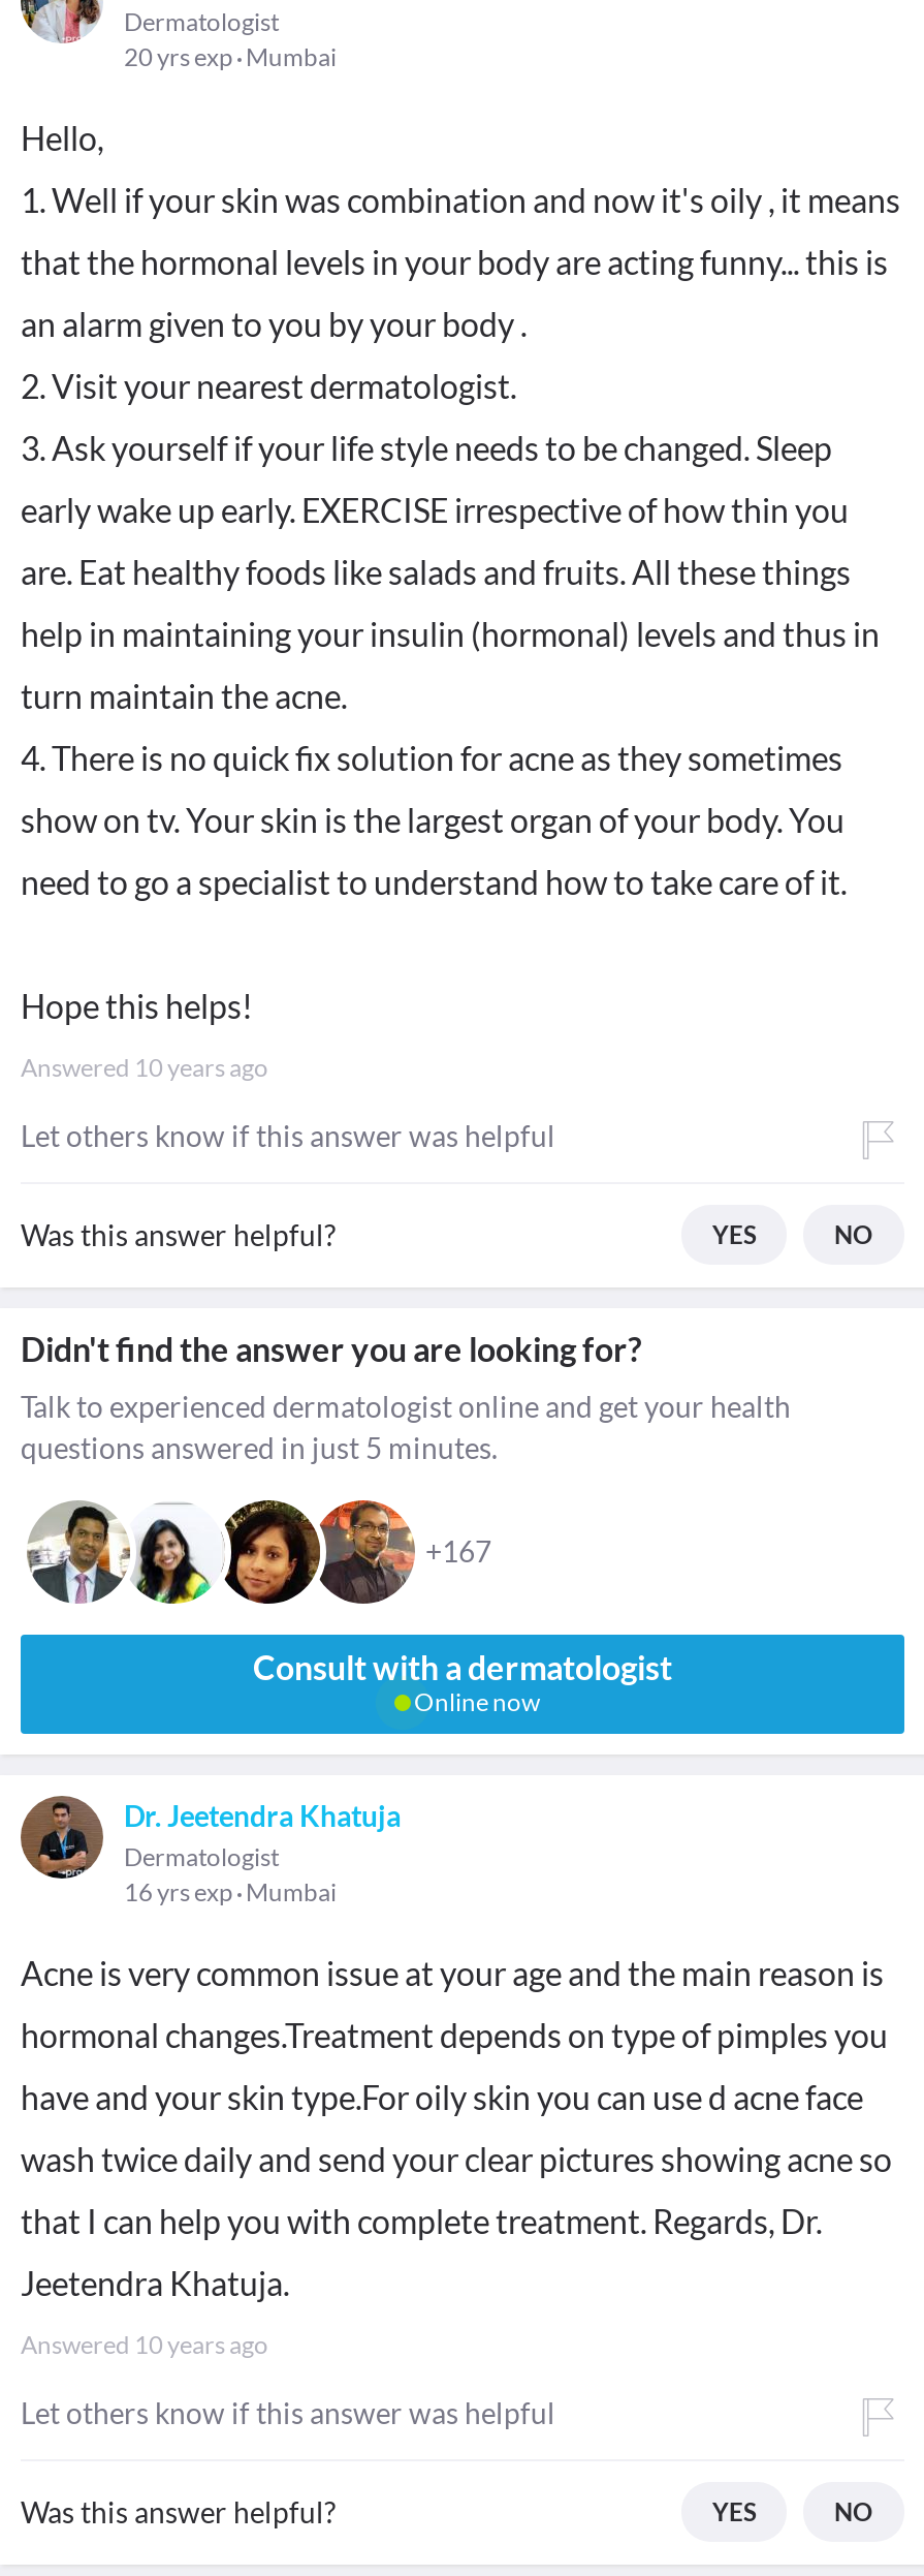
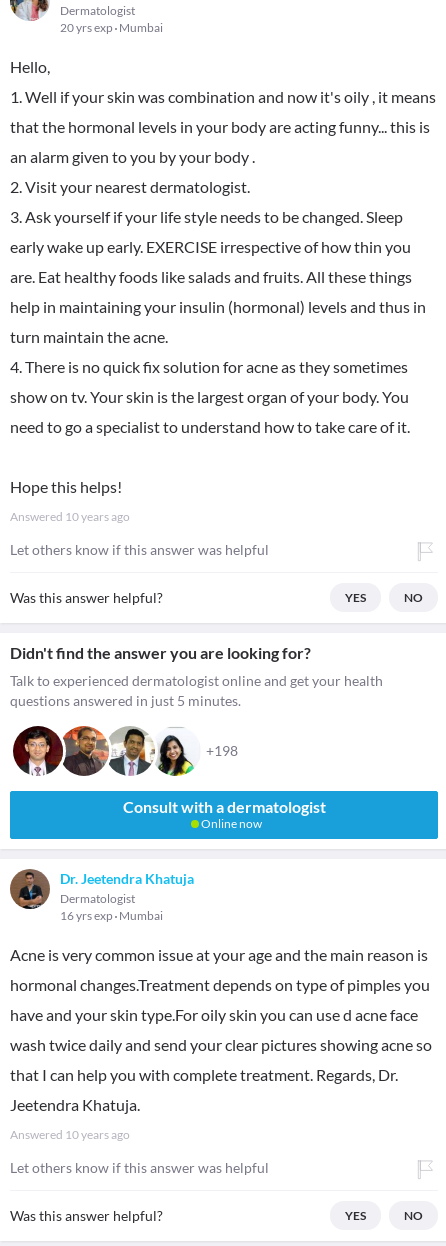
[27,1498,491,1606] [image] | +167 -> [12,725,238,777] [image] | +198

